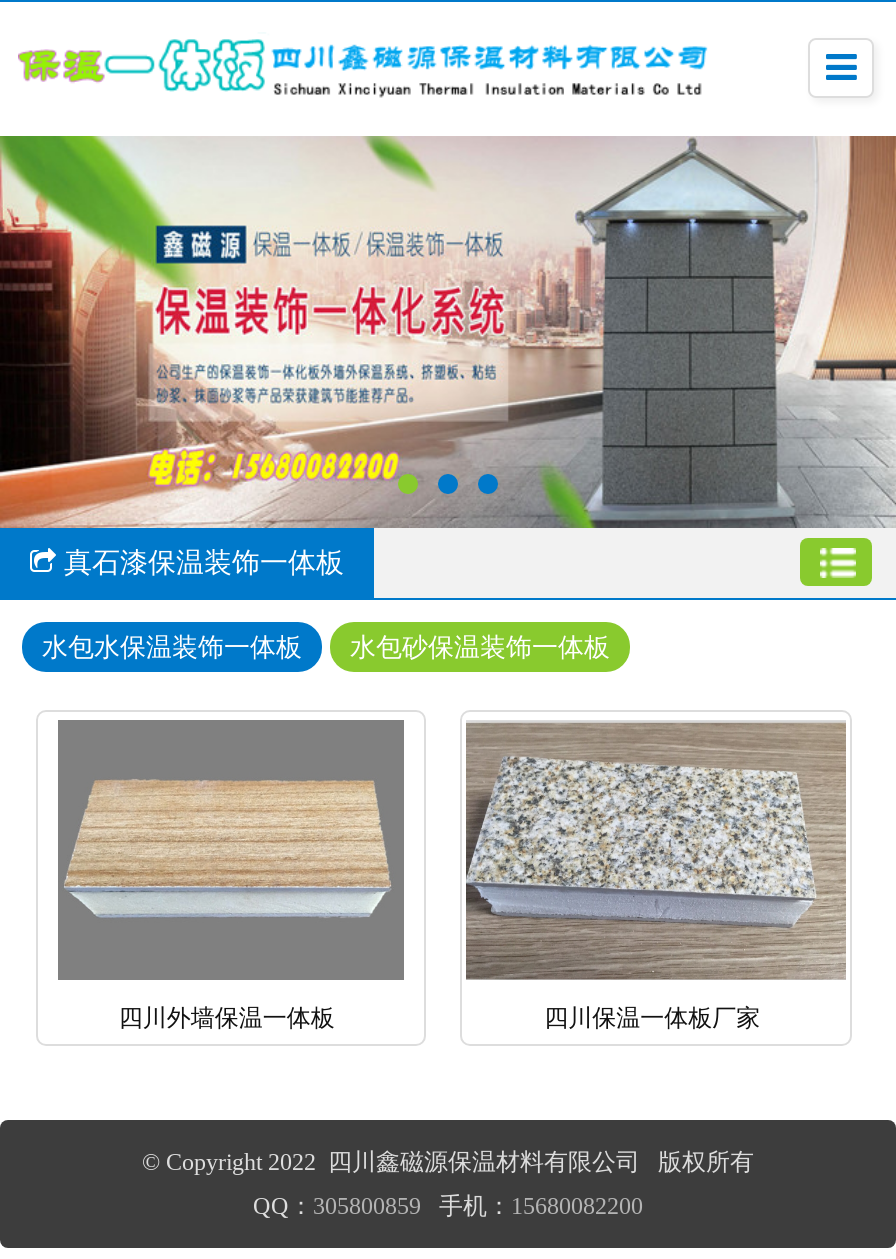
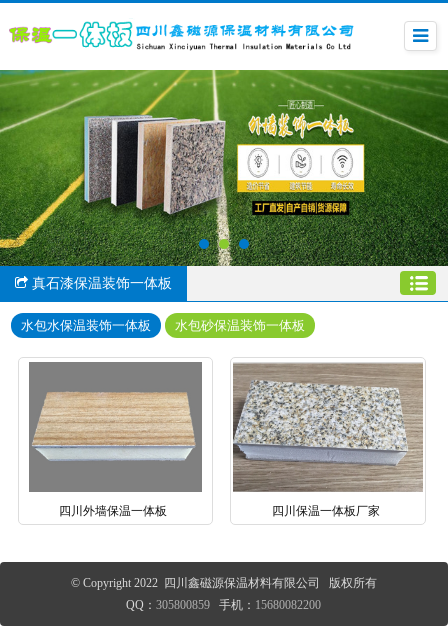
[6,134,890,530] [image] -> [3,69,445,267] [image]

